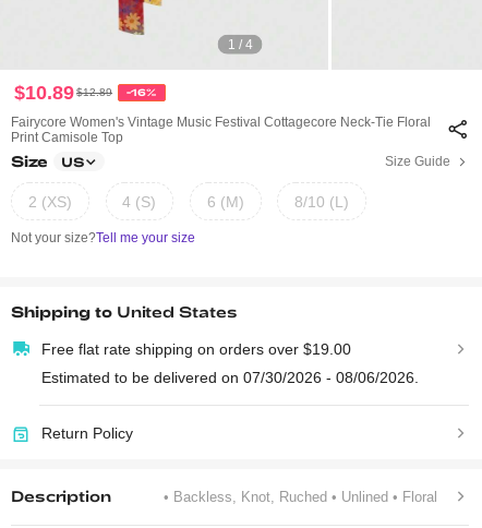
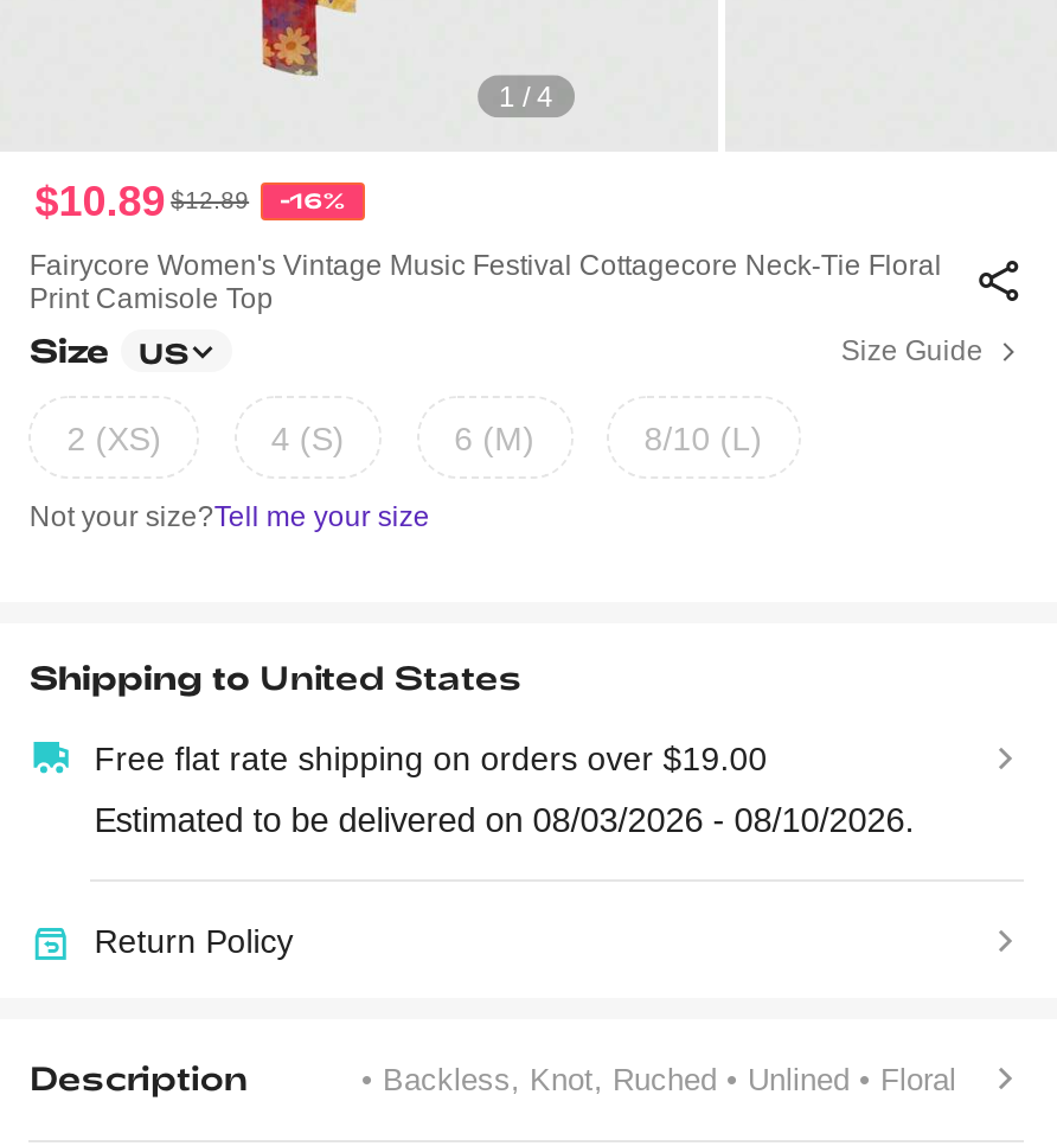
[41,369,418,386] Estimated to be delivered on 07/30/2026 - 08/06/2026. -> [94,801,914,839] Estimated to be delivered on 08/03/2026 - 08/10/2026.

